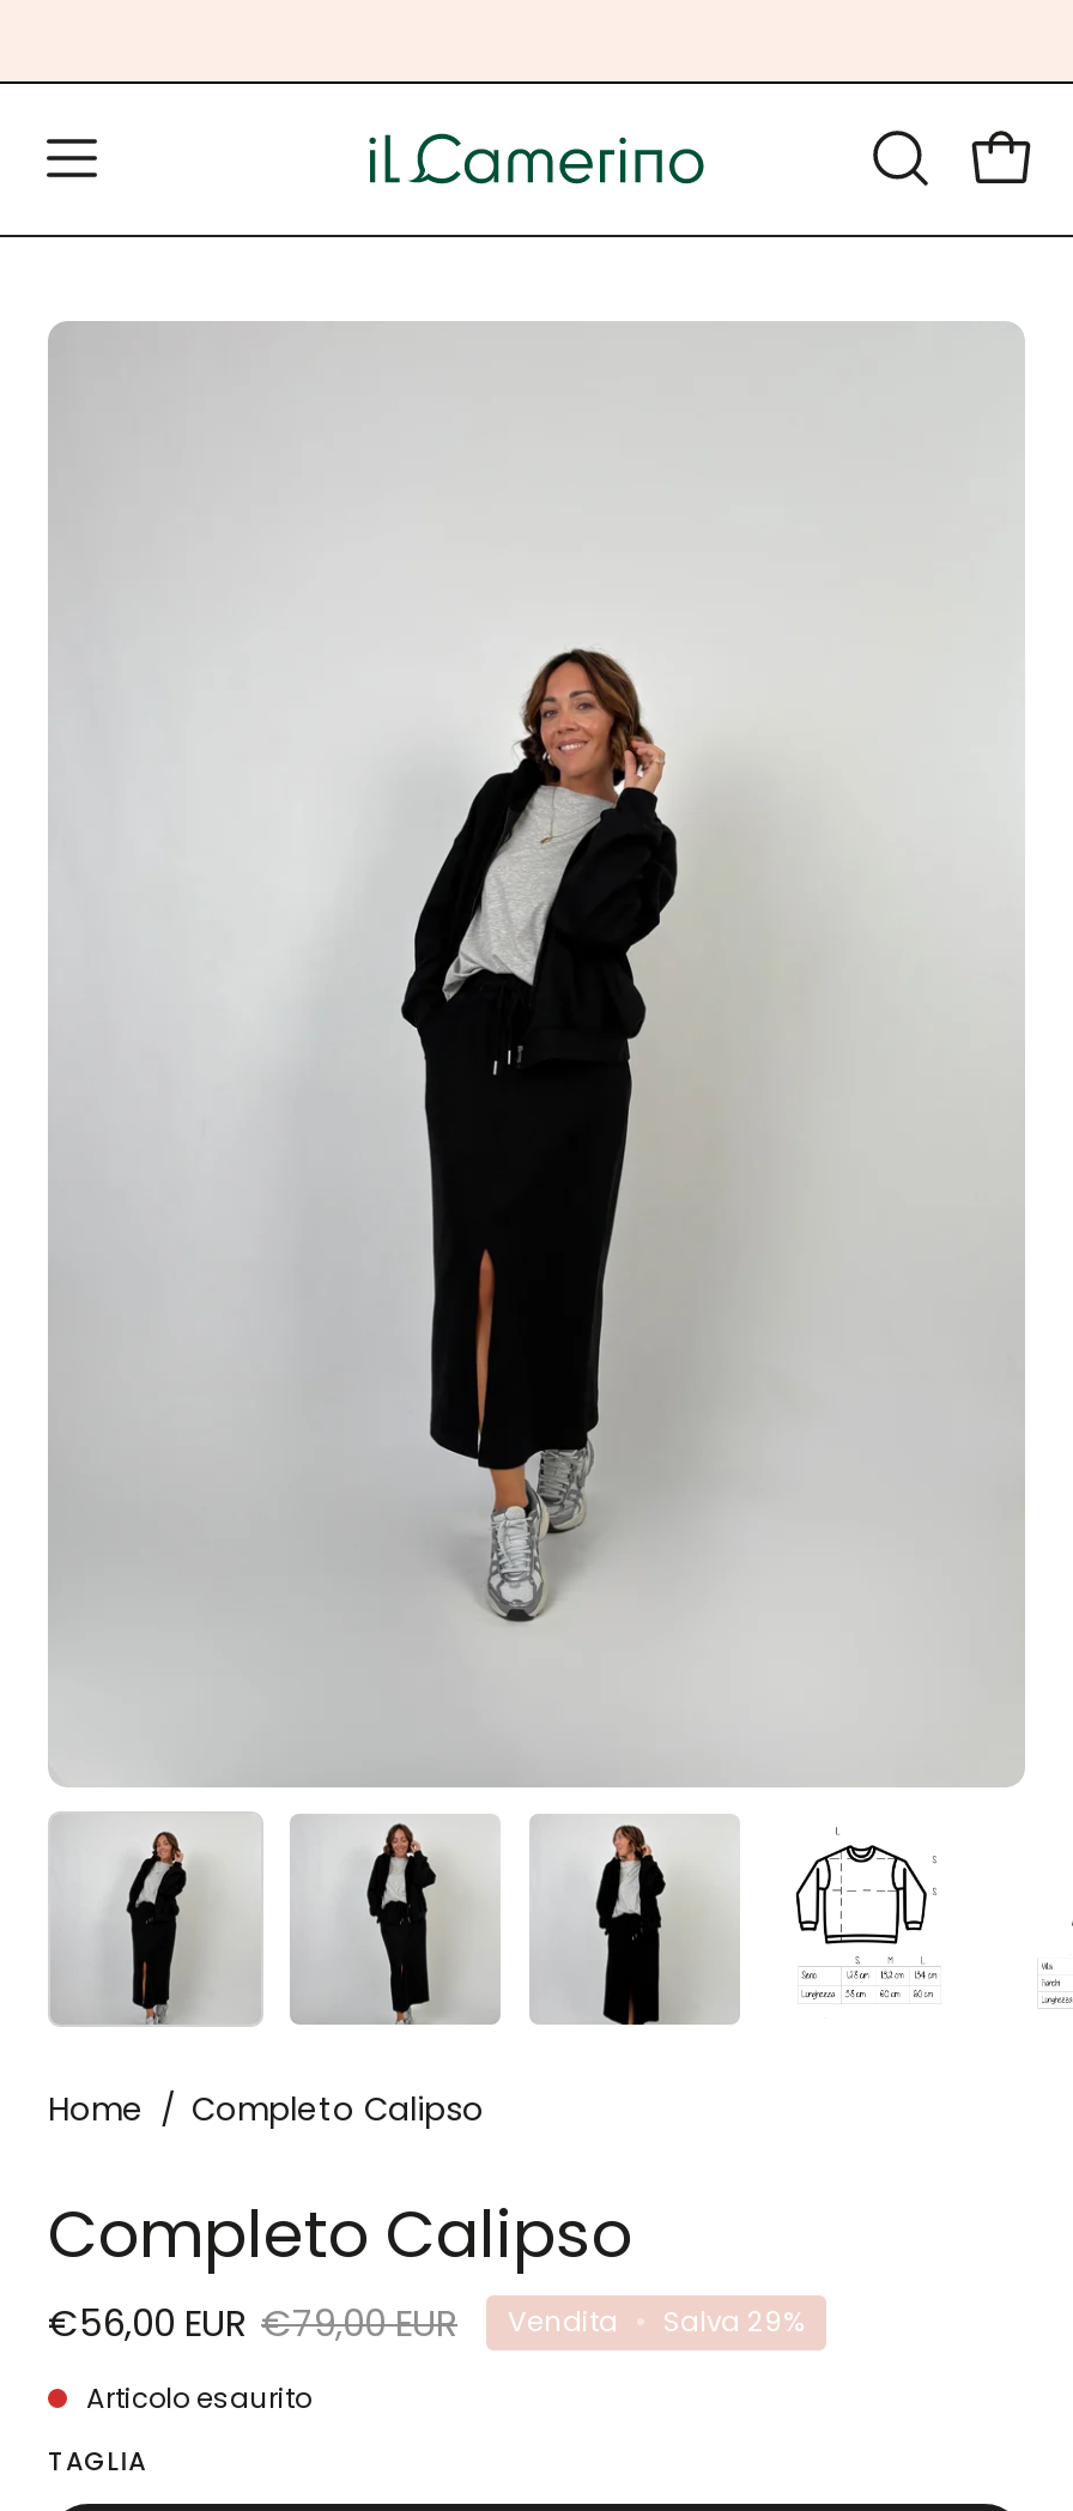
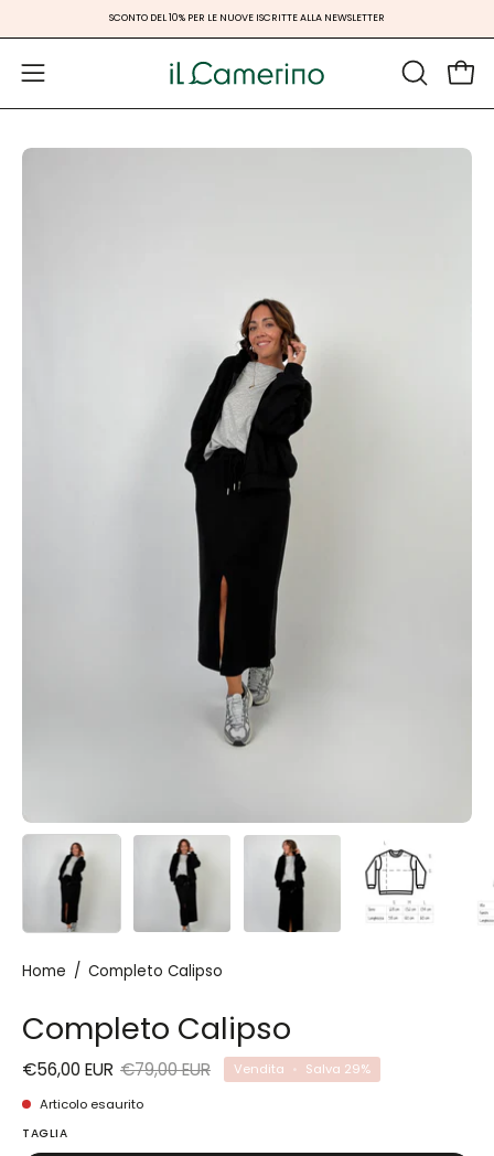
none -> [109,11,385,24] SCONTO DEL 10% PER LE NUOVE ISCRITTE ALLA NEWSLETTER

